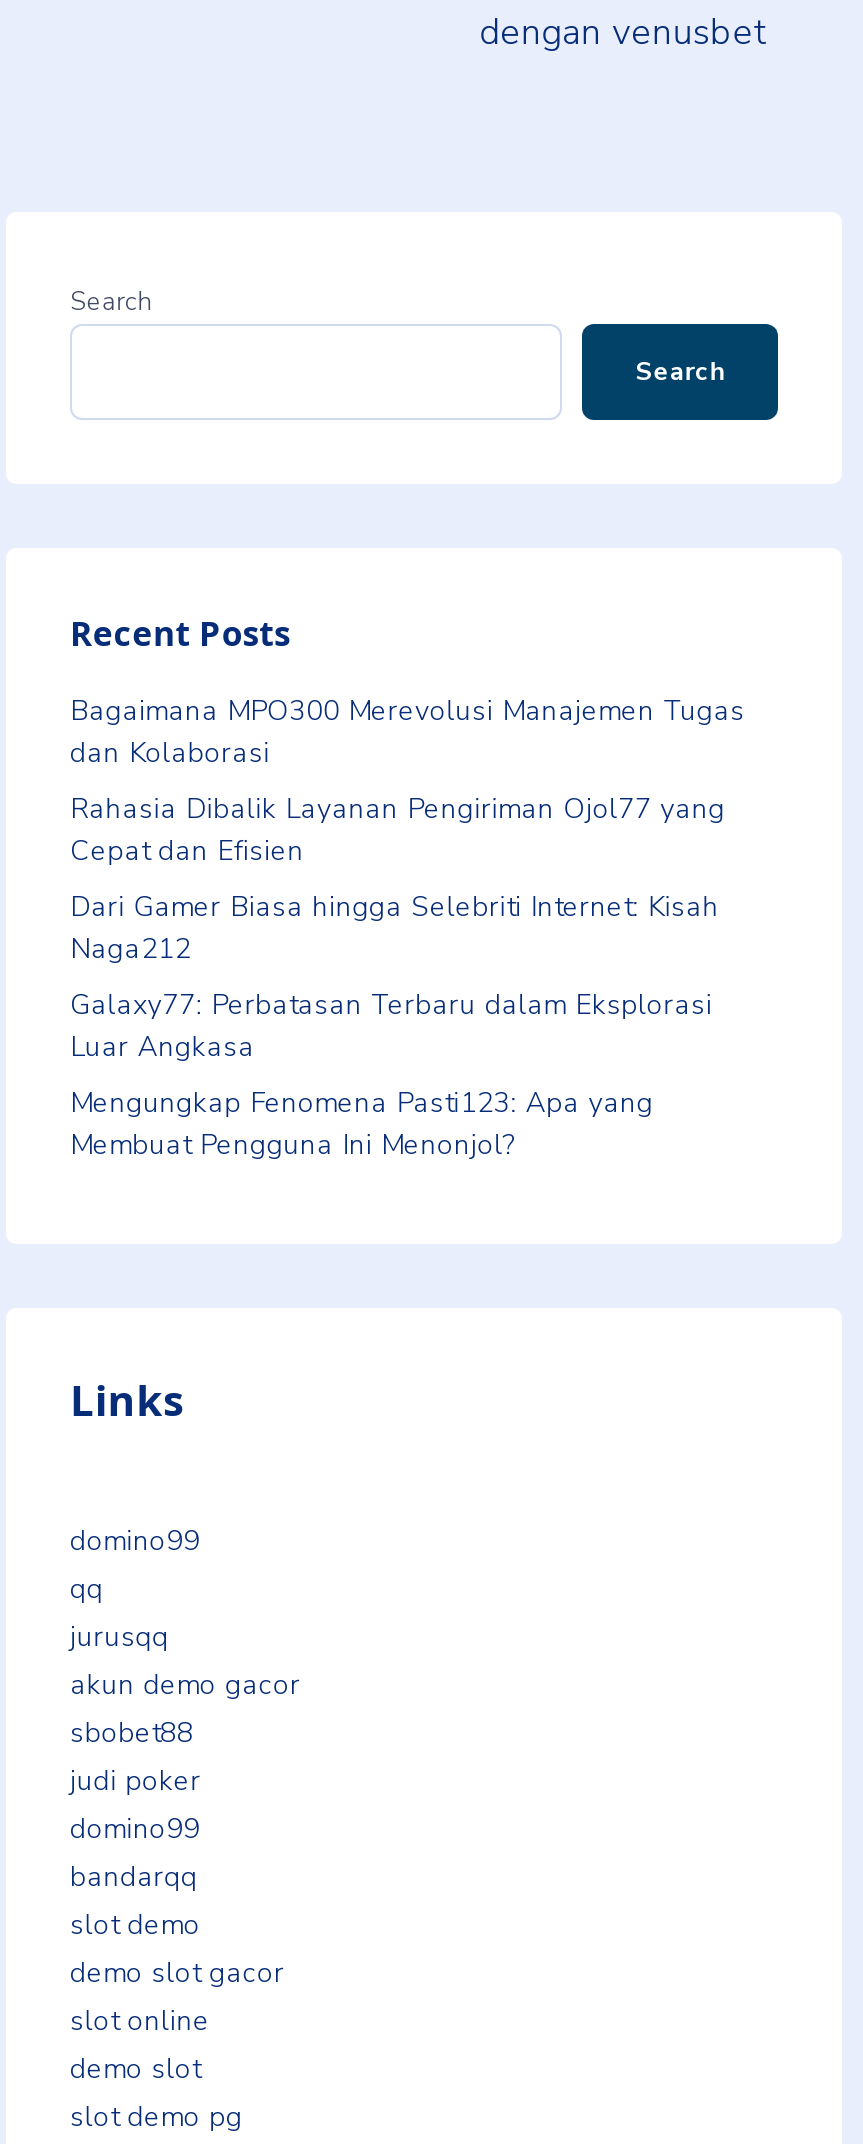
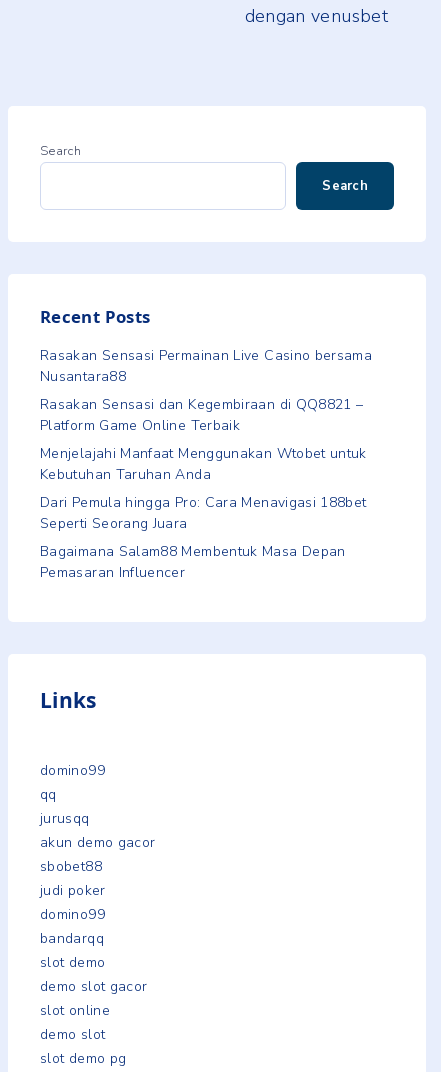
[70,692,745,772] Bagaimana MPO300 Merevolusi Manajemen Tugas | dan Kolaborasi -> [40,346,372,386] Rasakan Sensasi Permainan Live Casino bersama | Nusantara88
[70,790,725,870] Rahasia Dibalik Layanan Pengiriman Ojol77 yang | Cepat dan Efisien -> [40,395,363,435] Rasakan Sensasi dan Kegembiraan di QQ8821 – | Platform Game Online Terbaik
[70,888,719,968] Dari Gamer Biasa hingga Selebriti Internet: Kisah | Naga212 -> [40,444,367,484] Menjelajahi Manfaat Menggunakan Wtobet untuk | Kebutuhan Taruhan Anda
[70,986,712,1066] Galaxy77: Perbatasan Terbaru dalam Eksplorasi | Luar Angkasa -> [40,493,367,533] Dari Pemula hingga Pro: Cara Menavigasi 188bet | Seperti Seorang Juara
[70,1084,653,1164] Mengungkap Fenomena Pasti123: Apa yang | Membuat Pengguna Ini Menonjol? -> [40,542,346,582] Bagaimana Salam88 Membentuk Masa Depan | Pemasaran Influencer

